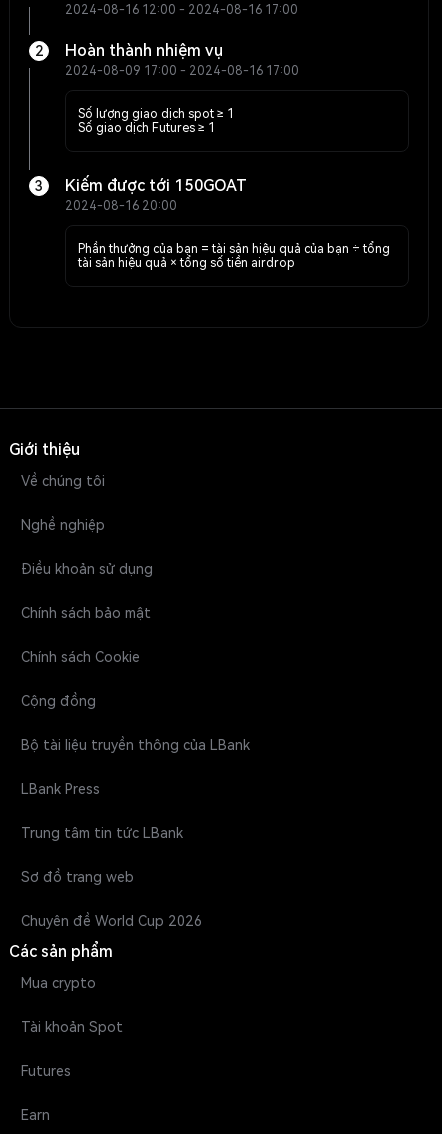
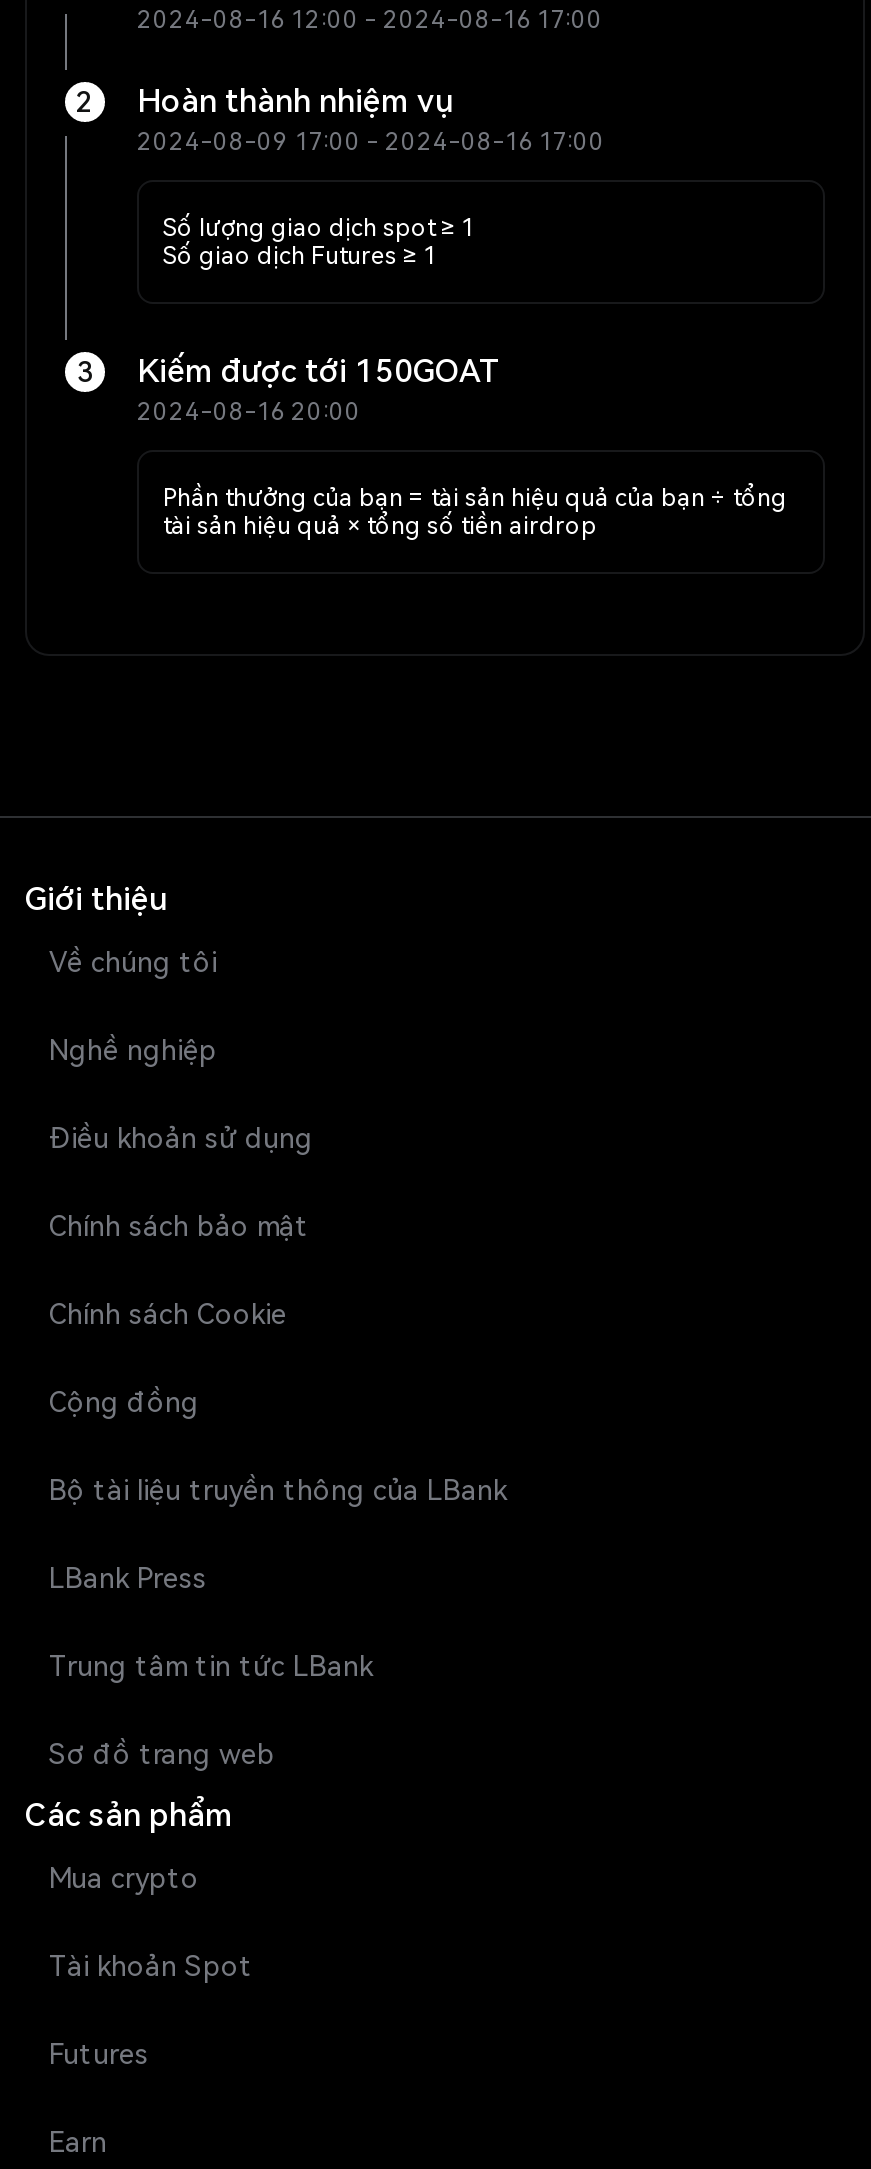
[21,913,202,929] Chuyên đề World Cup 2026 -> none

